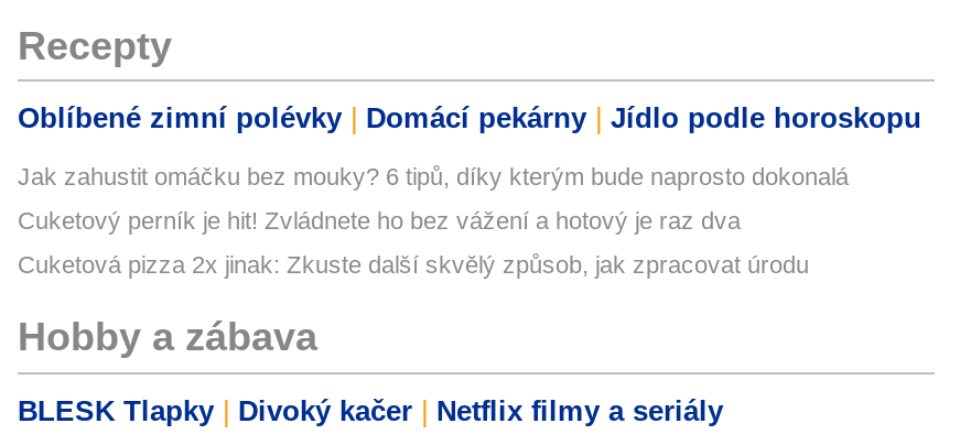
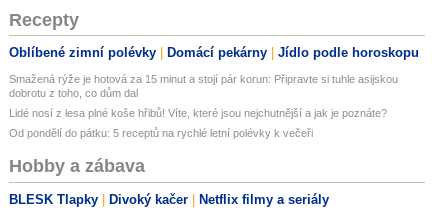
[18,164,849,190] Jak zahustit omáčku bez mouky? 6 tipů, díky kterým bude naprosto dokonalá -> [9,73,398,99] Smažená rýže je hotová za 15 minut a stojí pár korun: Připravte si tuhle asijskou | dobrotu z toho, co dům dal
[18,208,741,234] Cuketový perník je hit! Zvládnete ho bez vážení a hotový je raz dva -> [9,107,387,119] Lidé nosí z lesa plné koše hřibů! Víte, které jsou nejchutnější a jak je poznáte?
[18,252,809,278] Cuketová pizza 2x jinak: Zkuste další skvělý způsob, jak zpracovat úrodu -> [9,127,313,139] Od pondělí do pátku: 5 receptů na rychlé letní polévky k večeři

